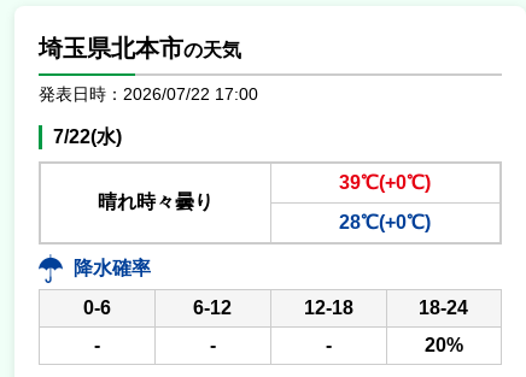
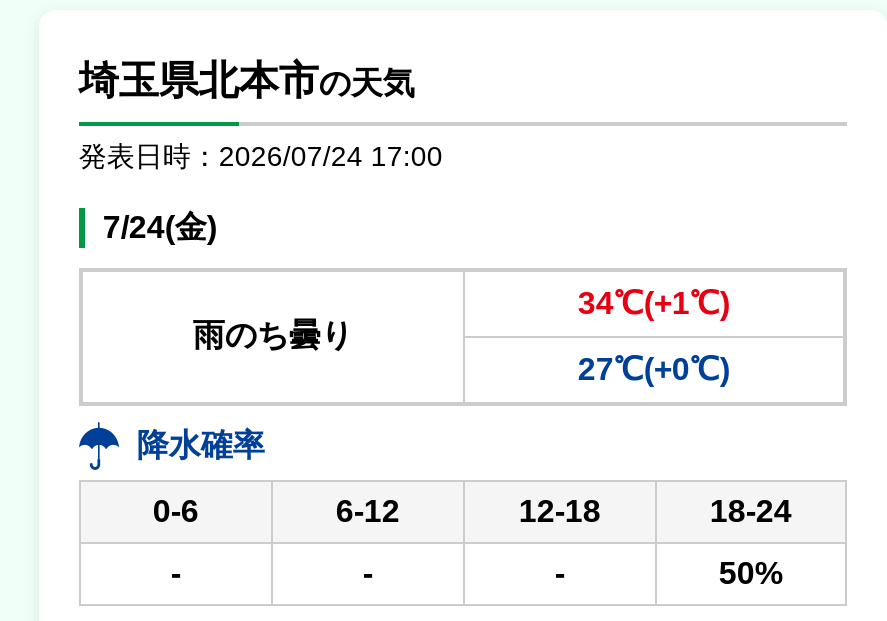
[38,85,258,104] 発表日時：2026/07/22 17:00 -> [79,140,443,172] 発表日時：2026/07/24 17:00
[53,127,122,147] 7/22(水) -> [103,210,217,244] 7/24(金)
[339,172,431,193] 39℃(+0℃) -> [578,286,730,320] 34℃(+1℃)
[98,192,213,212] 晴れ時々曇り -> [193,318,353,352] 雨のち曇り
[339,212,431,233] 28℃(+0℃) -> [578,352,730,386] 27℃(+0℃)
[425,335,463,356] 20% -> [719,556,783,590] 50%

